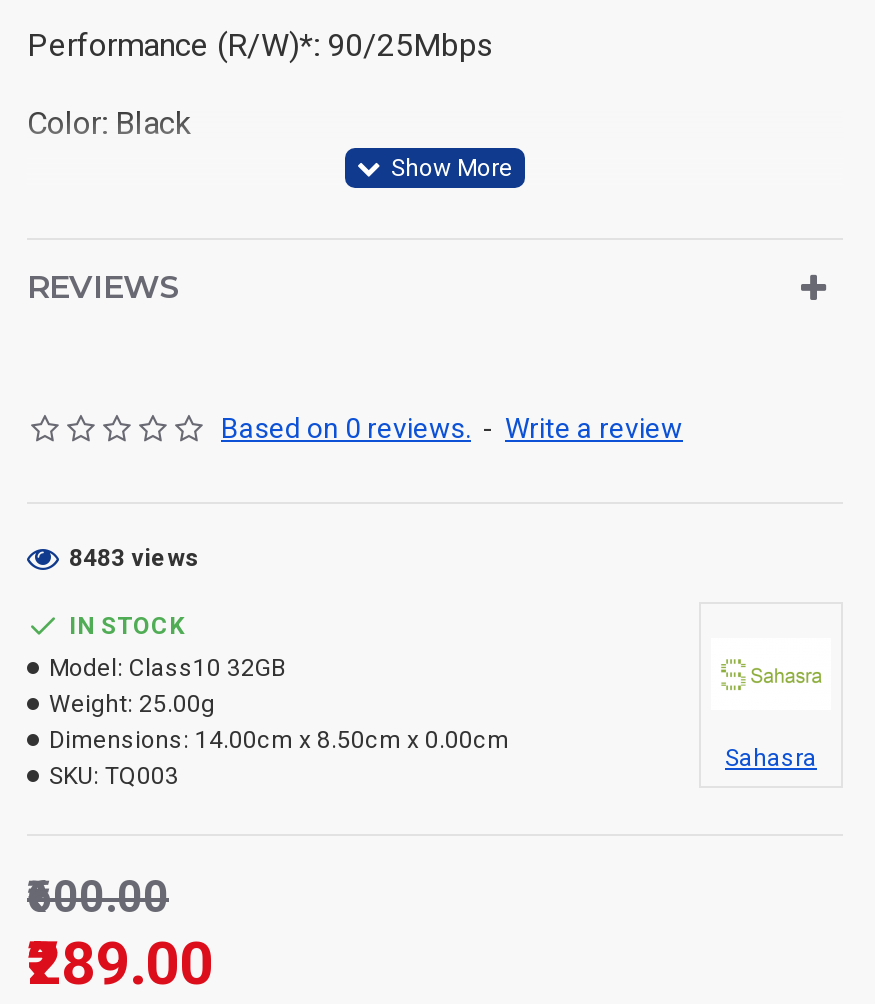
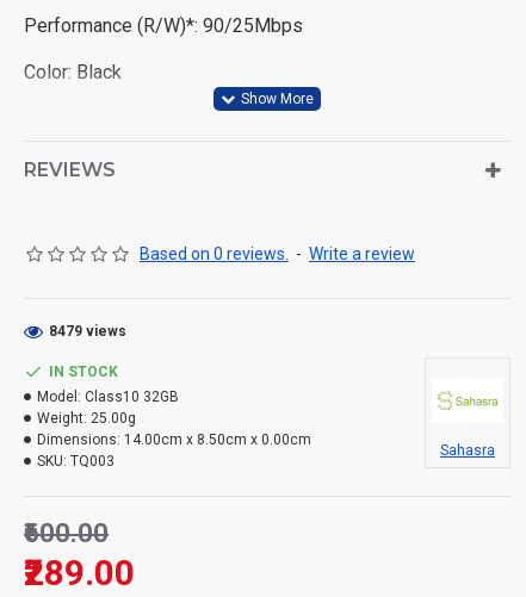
[69,544,199,572] 8483 views -> [49,323,126,340] 8479 views

